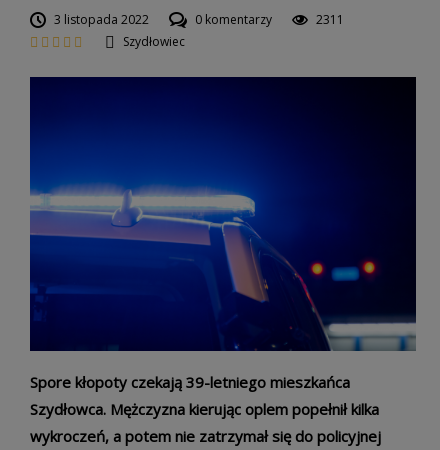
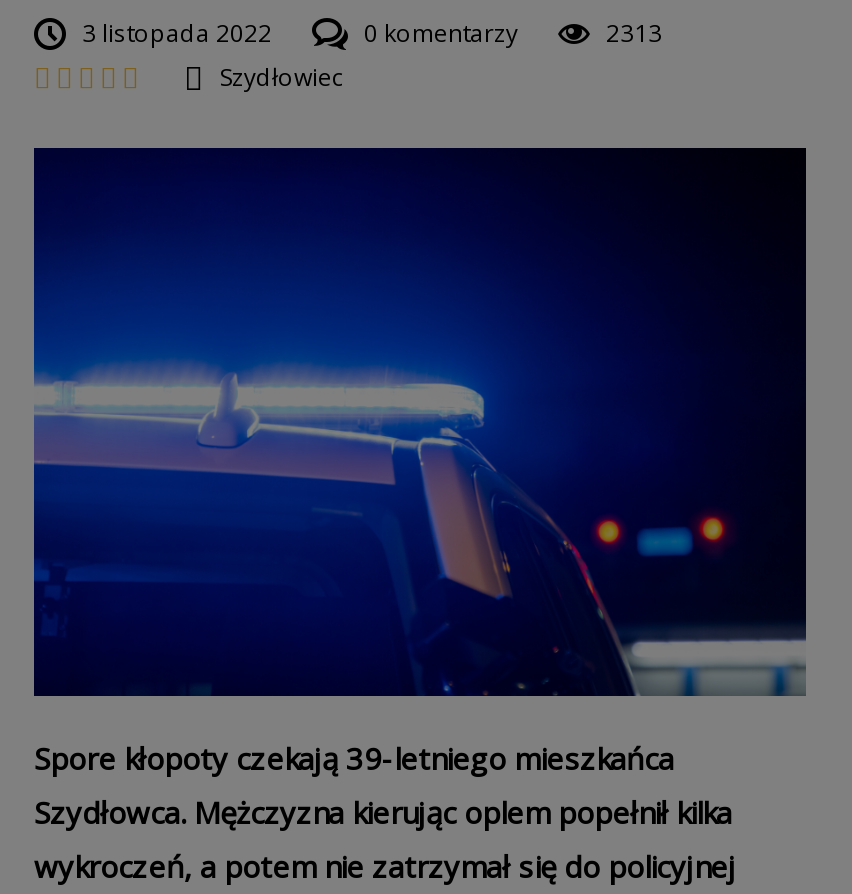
[316,11,344,28] 2311 -> [606,16,662,50] 2313

